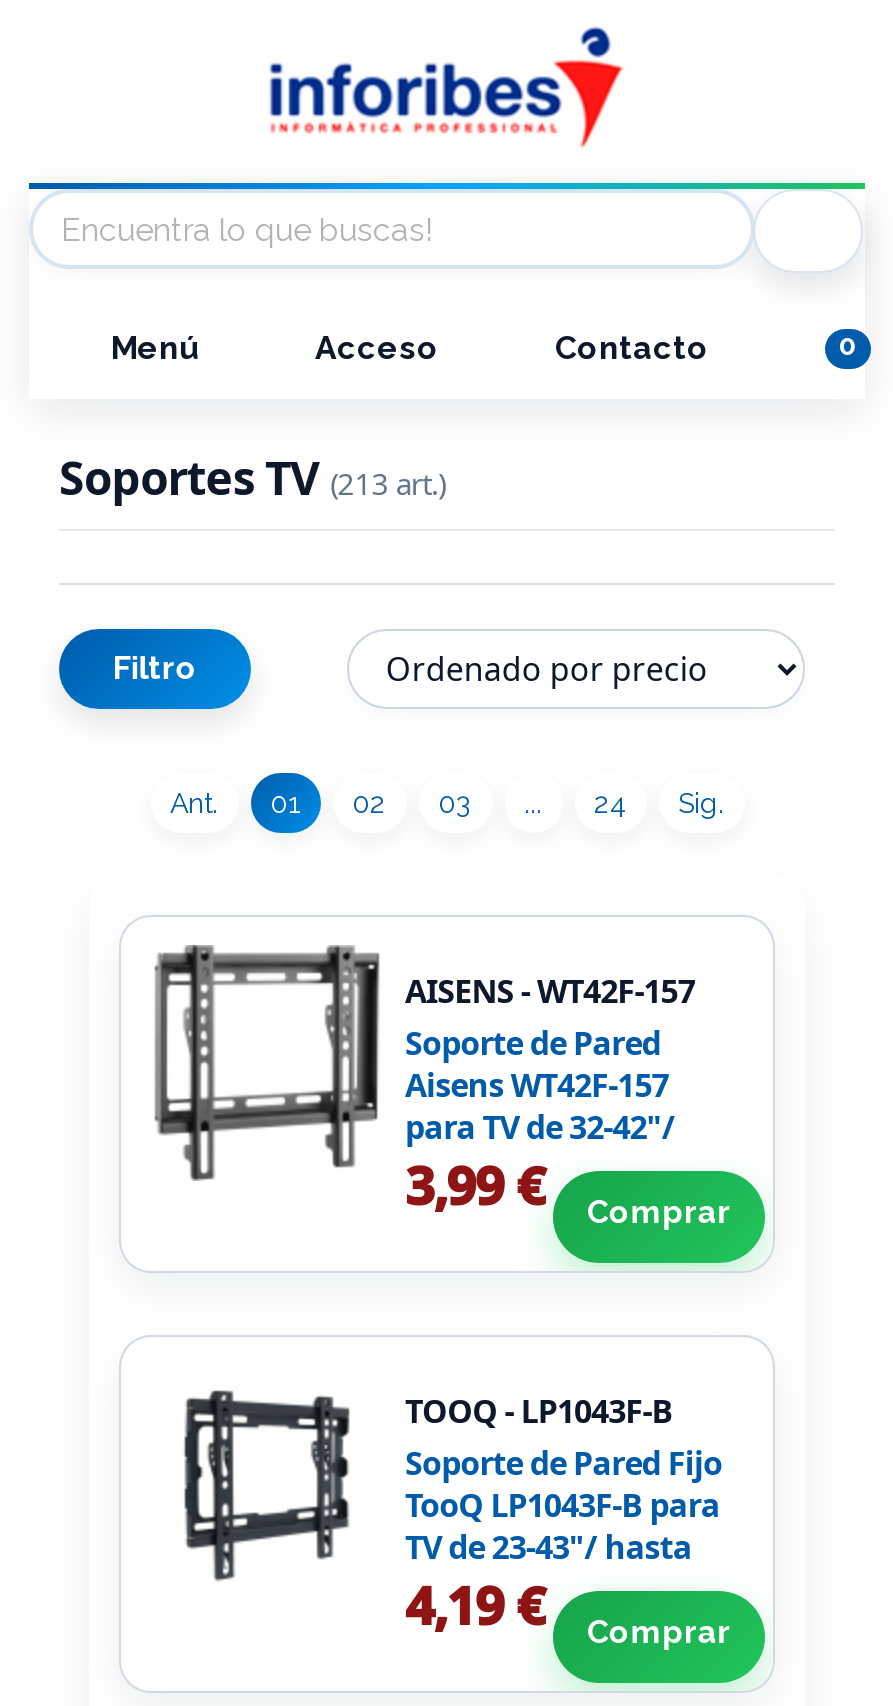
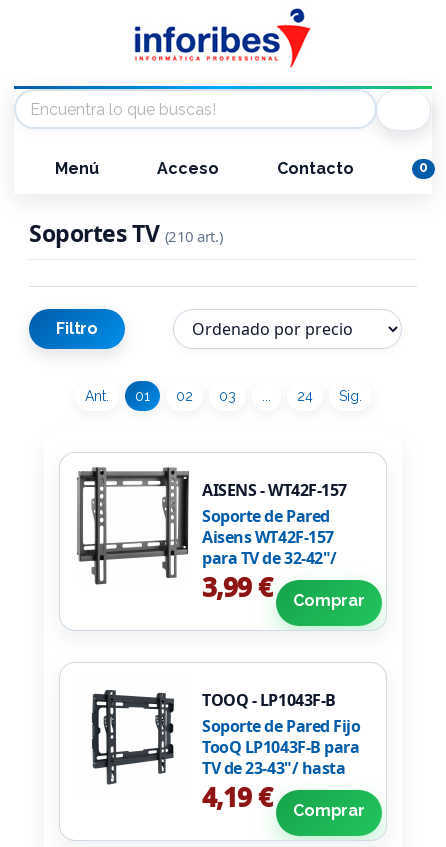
[59,445,445,509] Soportes TV (213 art.) -> [29,217,222,249] Soportes TV (210 art.)

